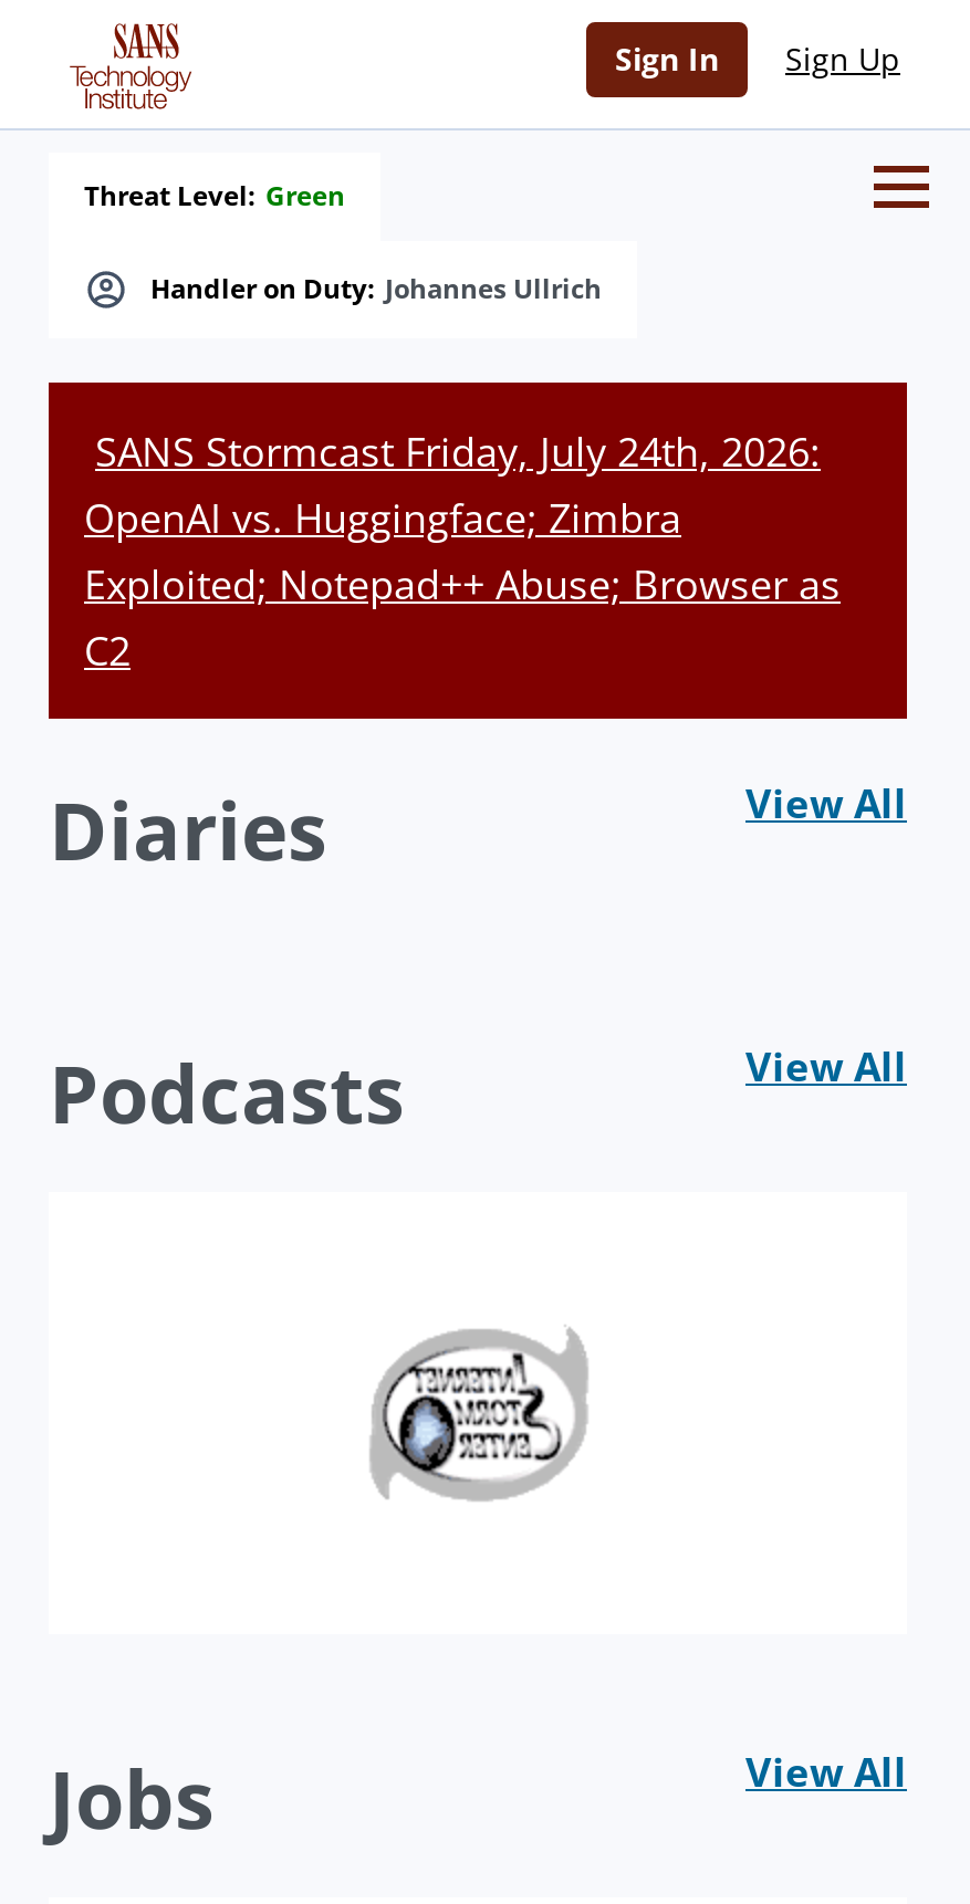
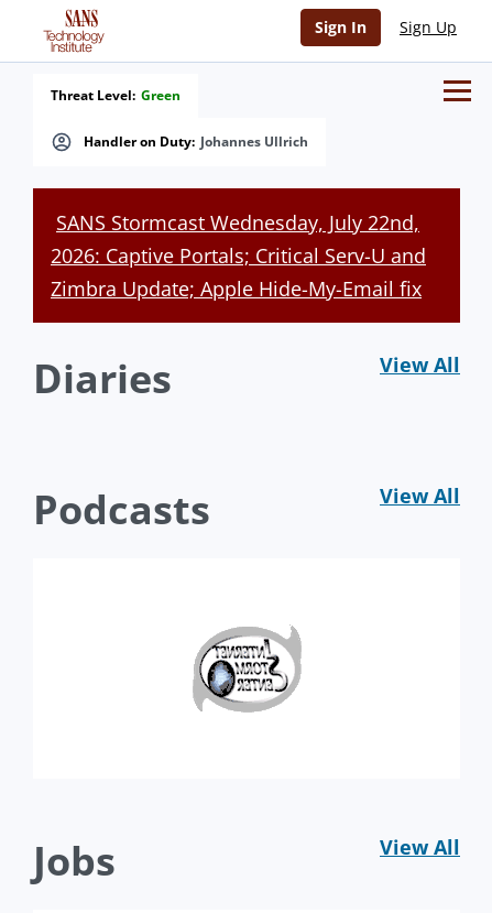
[84,425,841,677] SANS Stormcast Friday, July 24th, 2026: | OpenAI vs. Huggingface; Zimbra | Exploited; Notepad++ Abuse; Browser as | C2 -> [51,209,426,302] SANS Stormcast Wednesday, July 22nd, | 2026: Captive Portals; Critical Serv-U and | Zimbra Update; Apple Hide-My-Email fix

